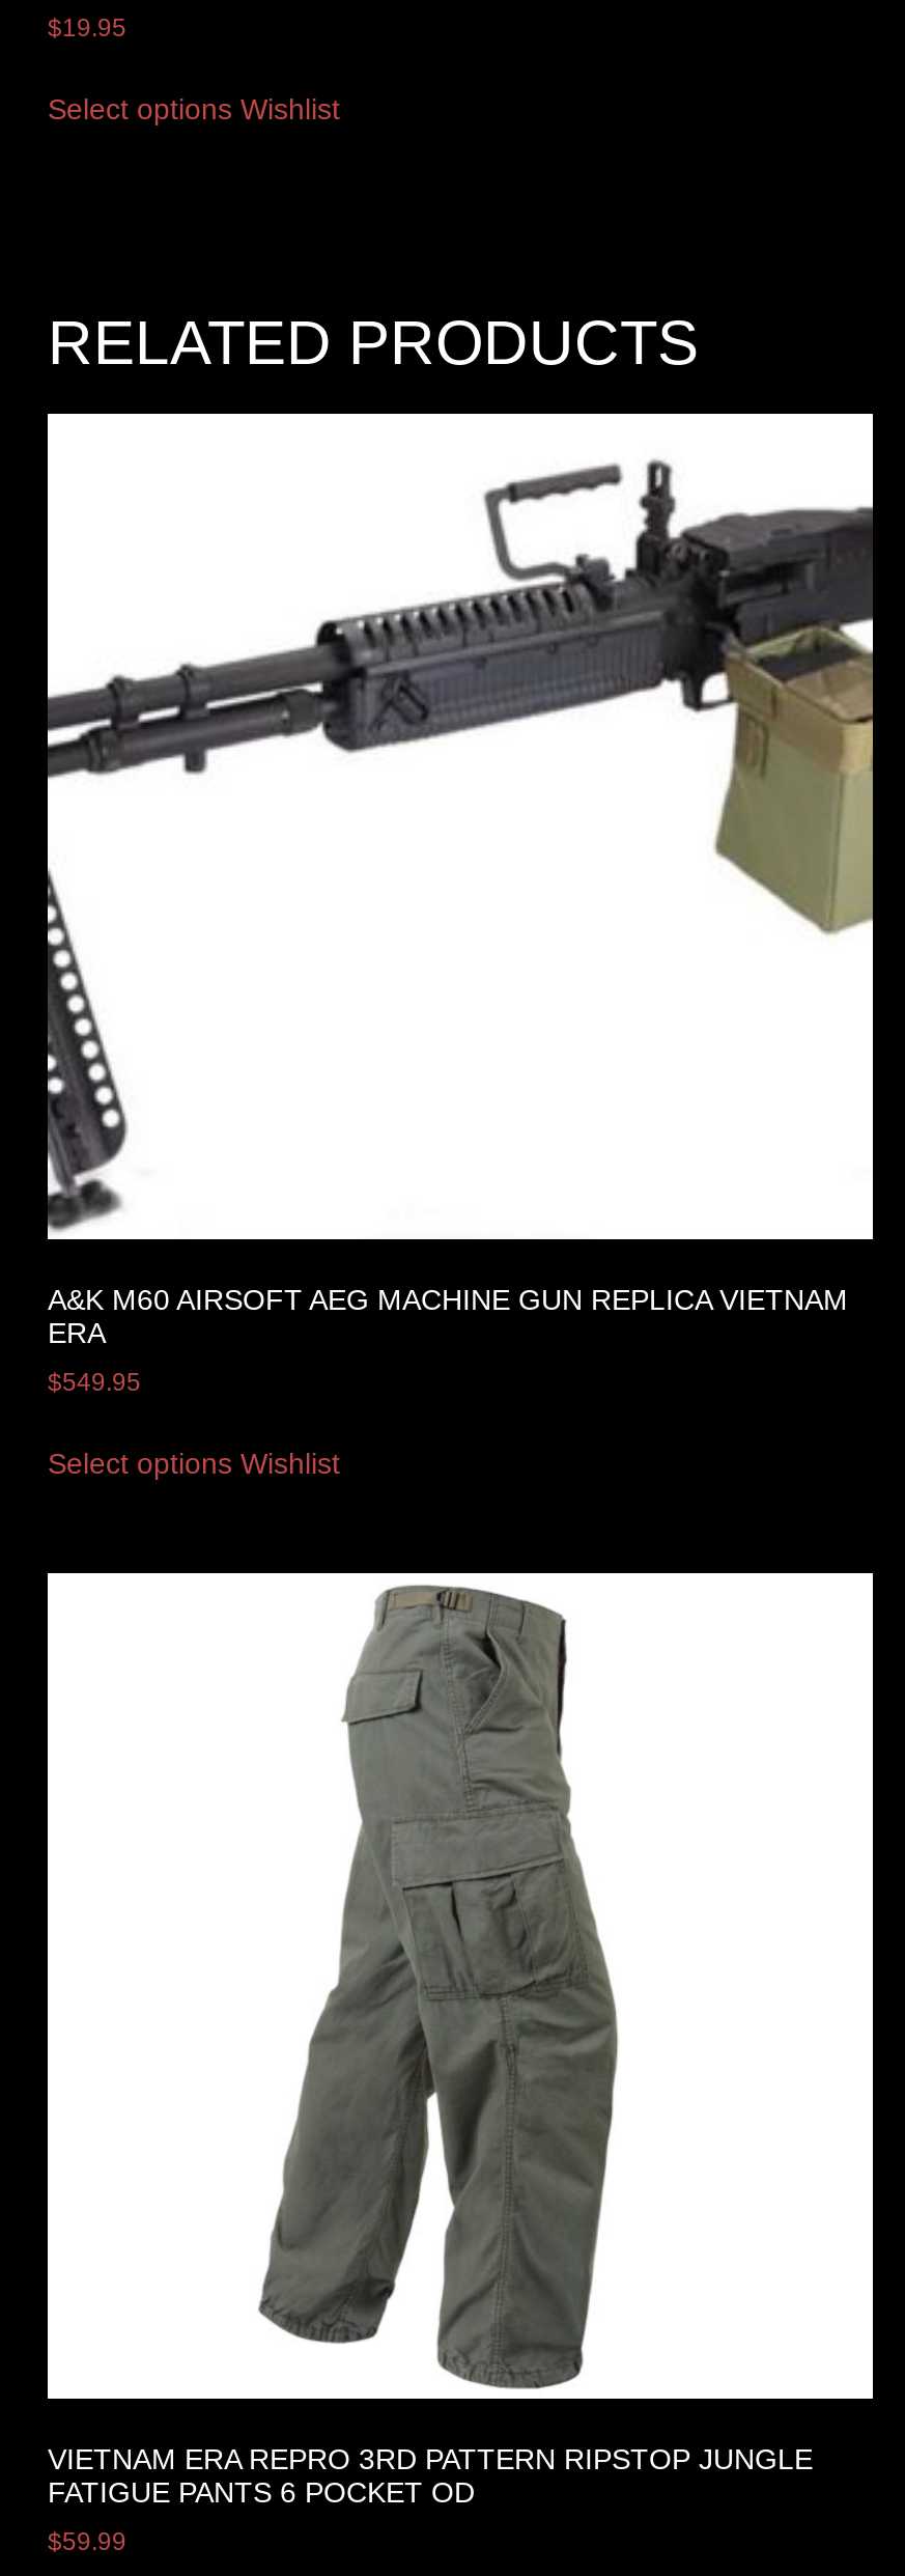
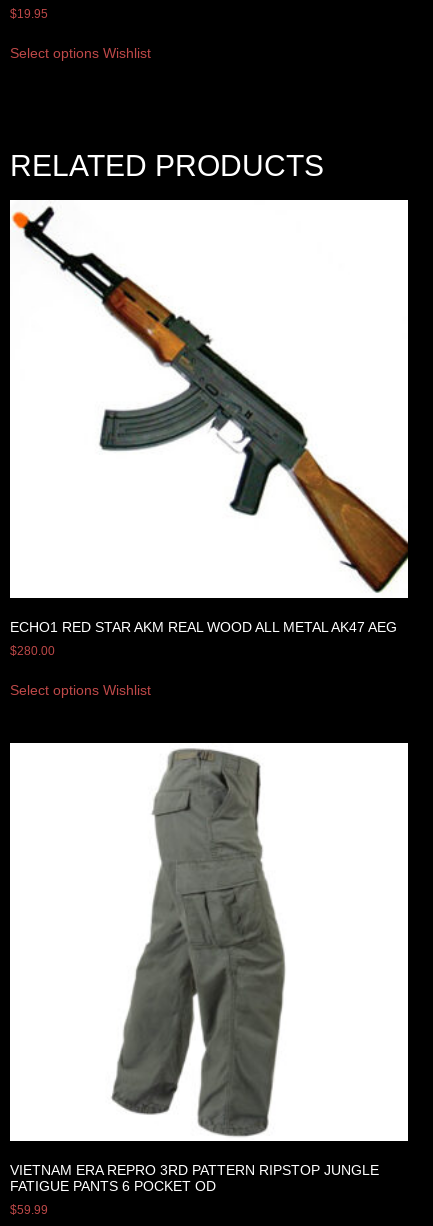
[46,428,875,1349] [image] | A&K M60 AIRSOFT AEG MACHINE GUN REPLICA VIETNAM | ERA -> [9,206,409,635] [image] | ECHO1 RED STAR AKM REAL WOOD ALL METAL AK47 AEG
[48,1368,141,1397] $549.95 -> [10,644,55,658] $280.00

